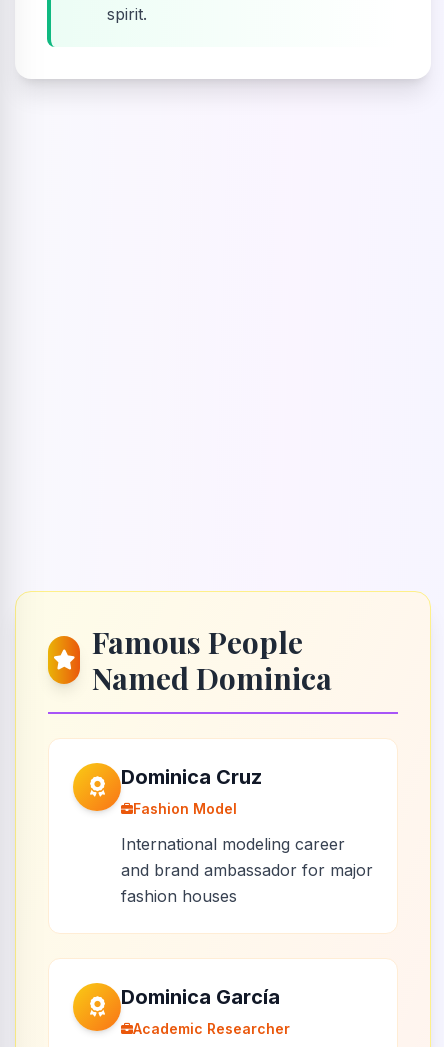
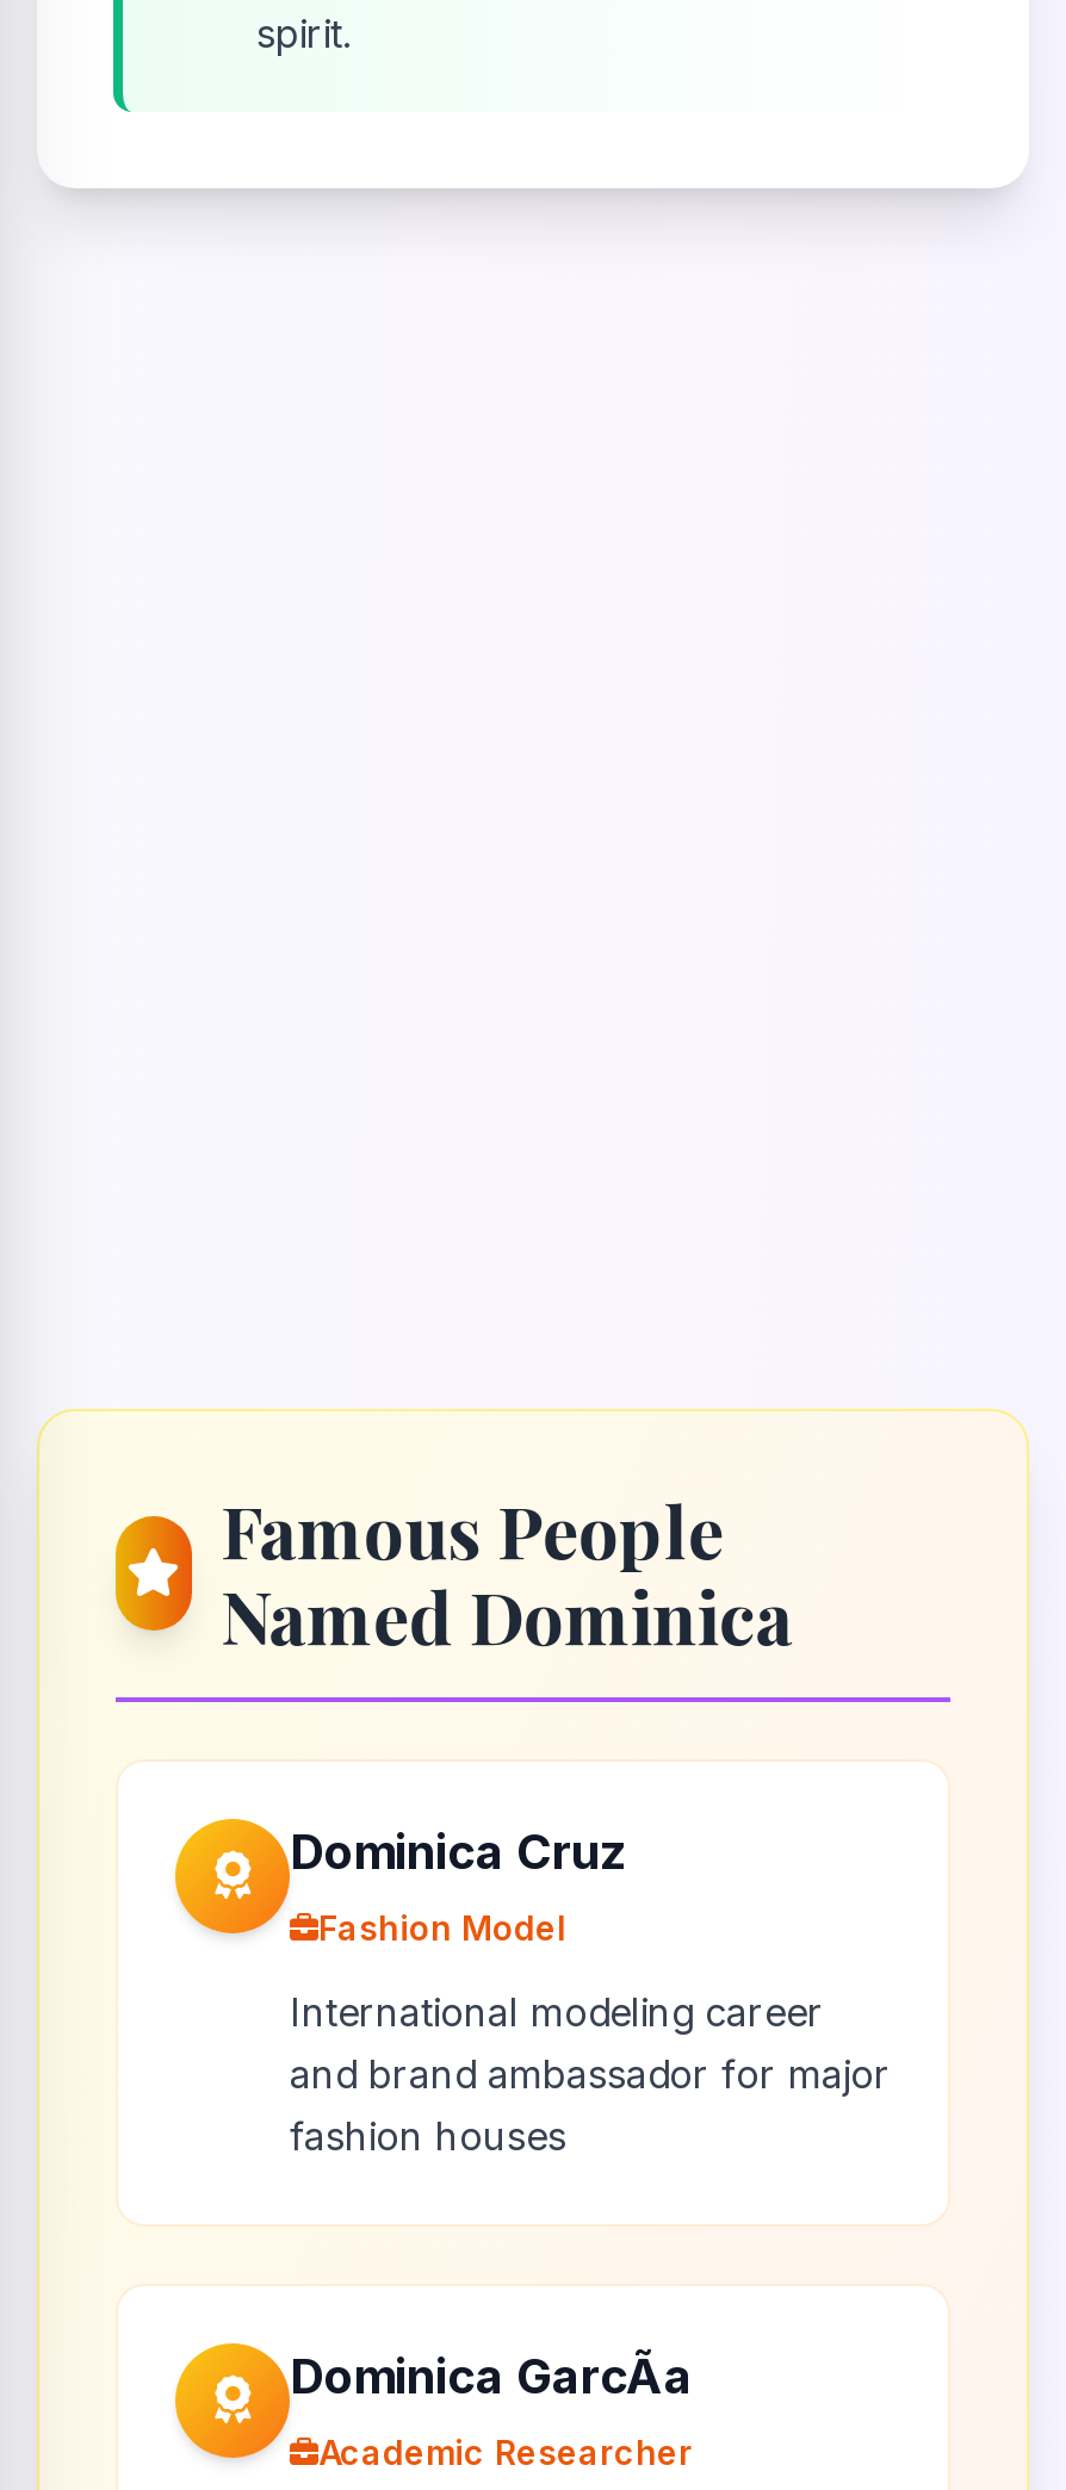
[121,985,280,1009] Dominica García -> [290,2348,693,2405] Dominica GarcÃa

